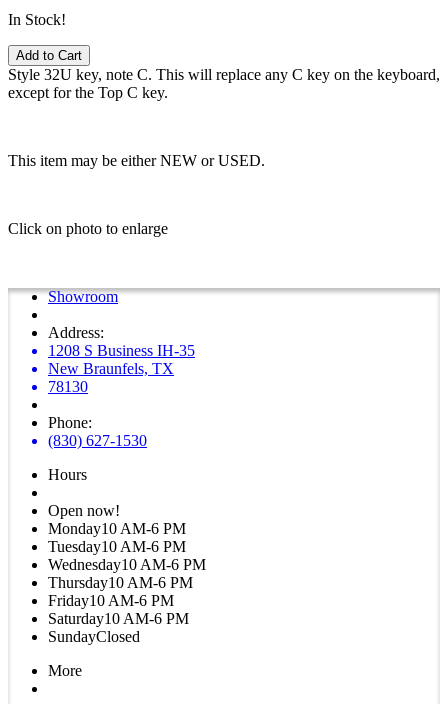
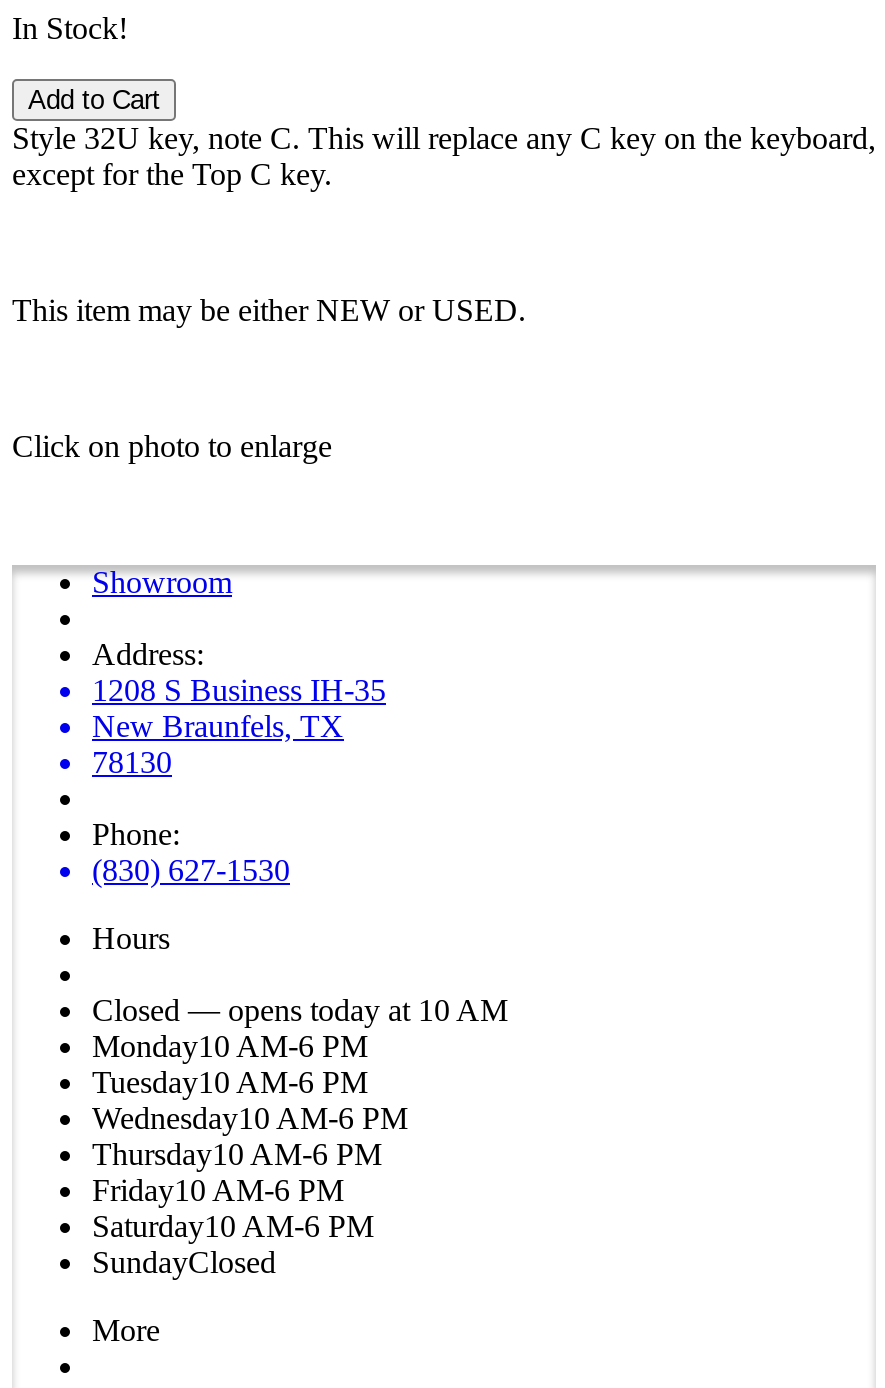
[48,502,120,519] Open now! -> [92,993,508,1027] Closed — opens today at 10 AM

